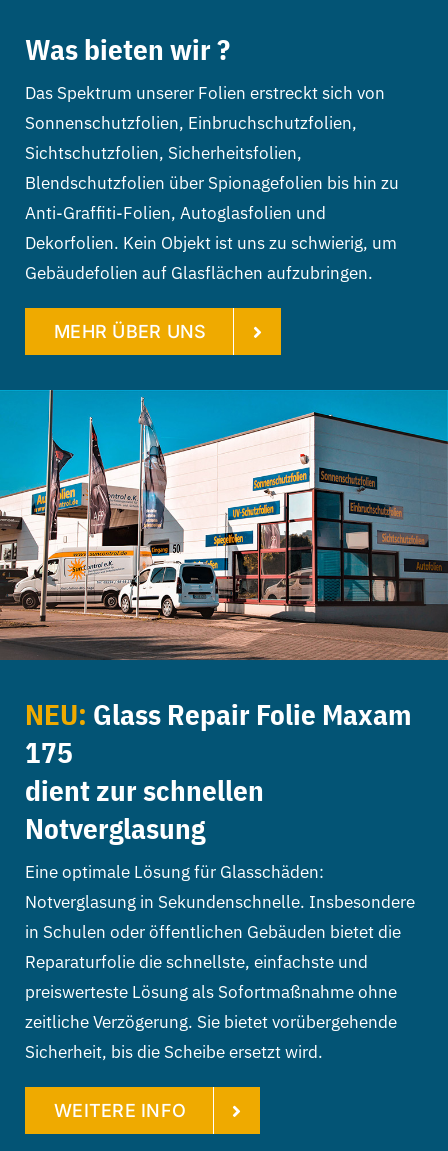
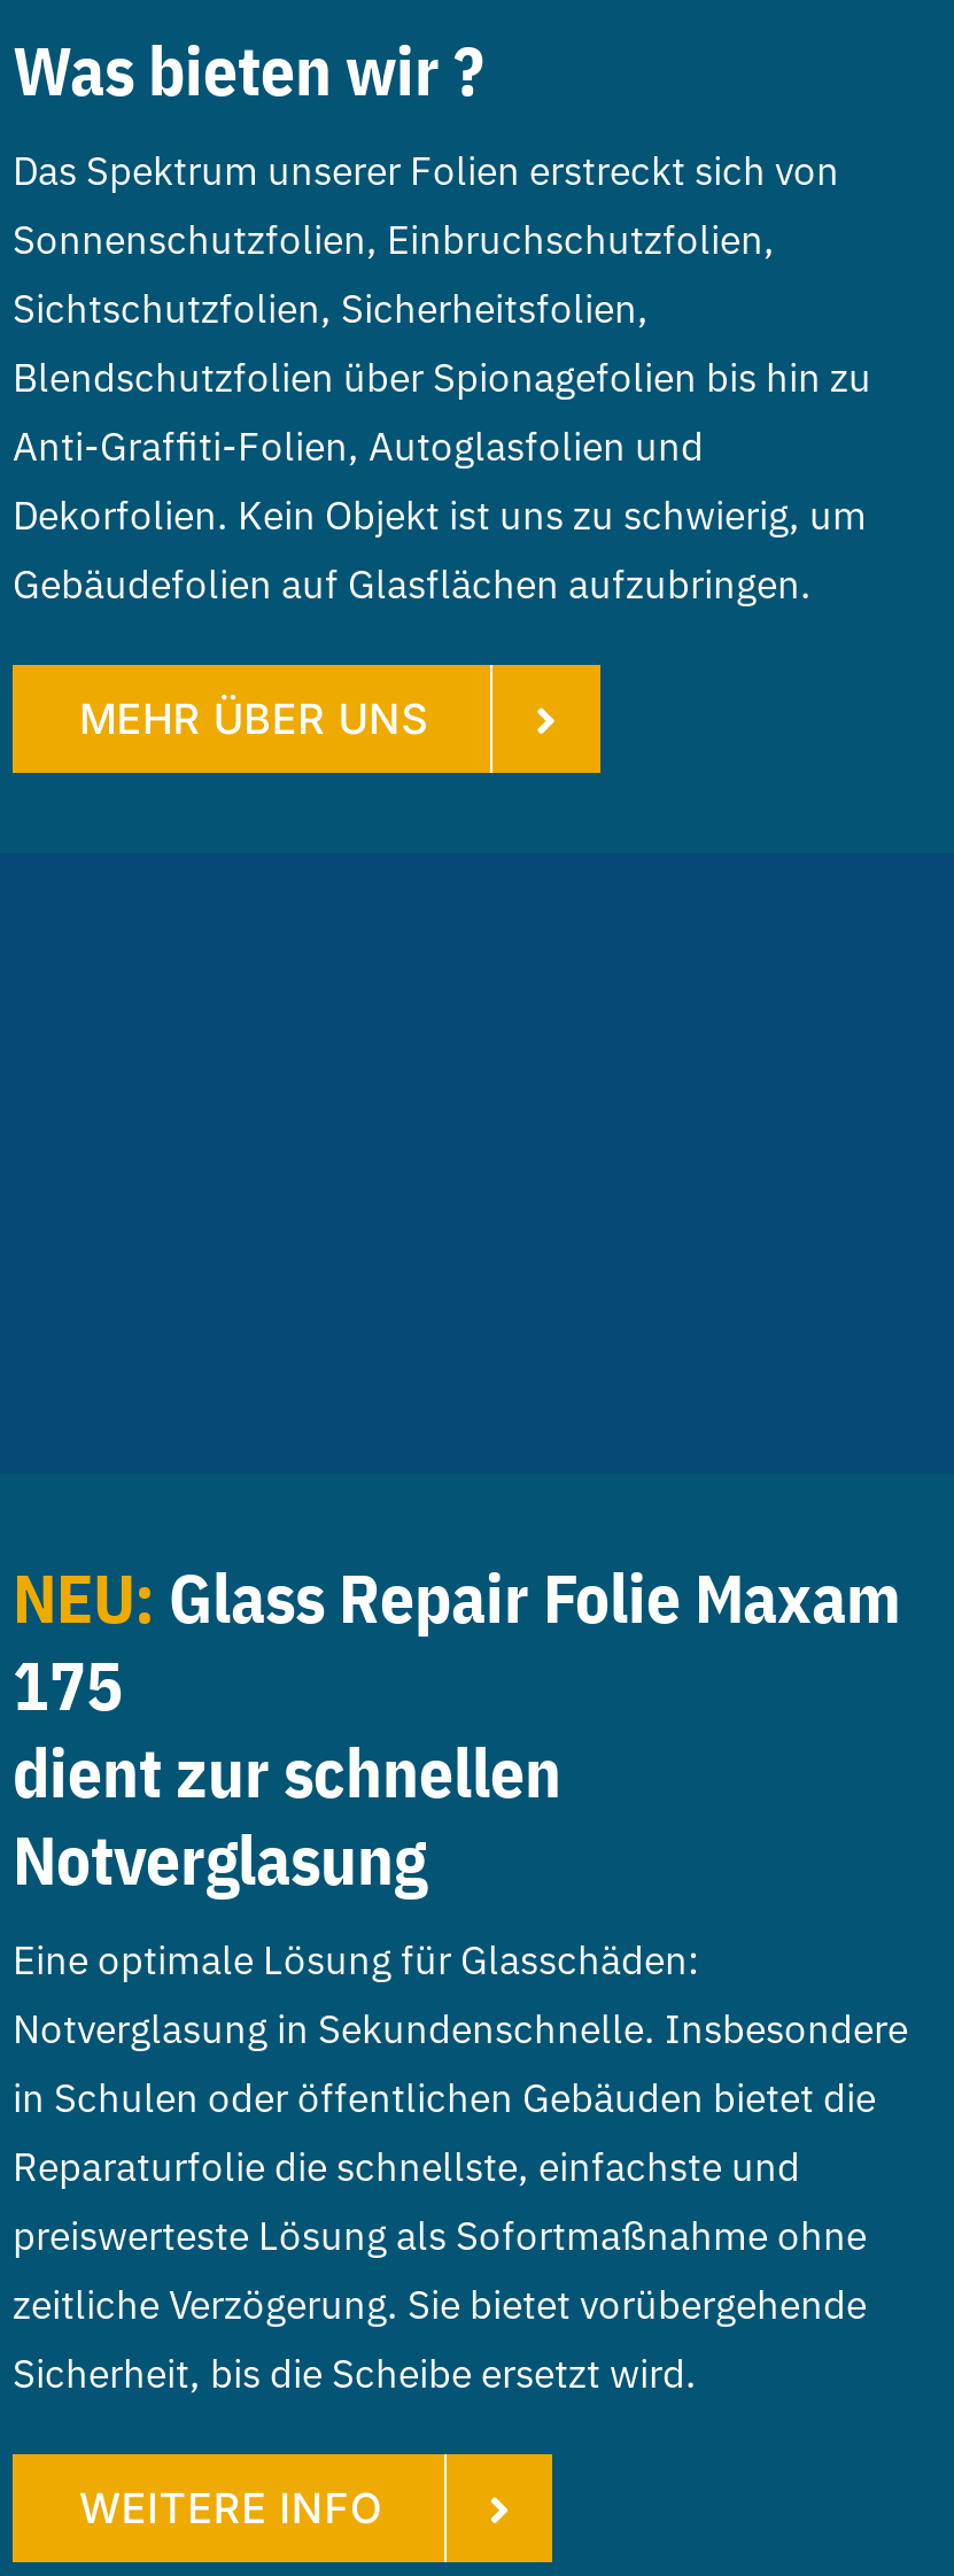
[3,389,445,661] [image] -> none

